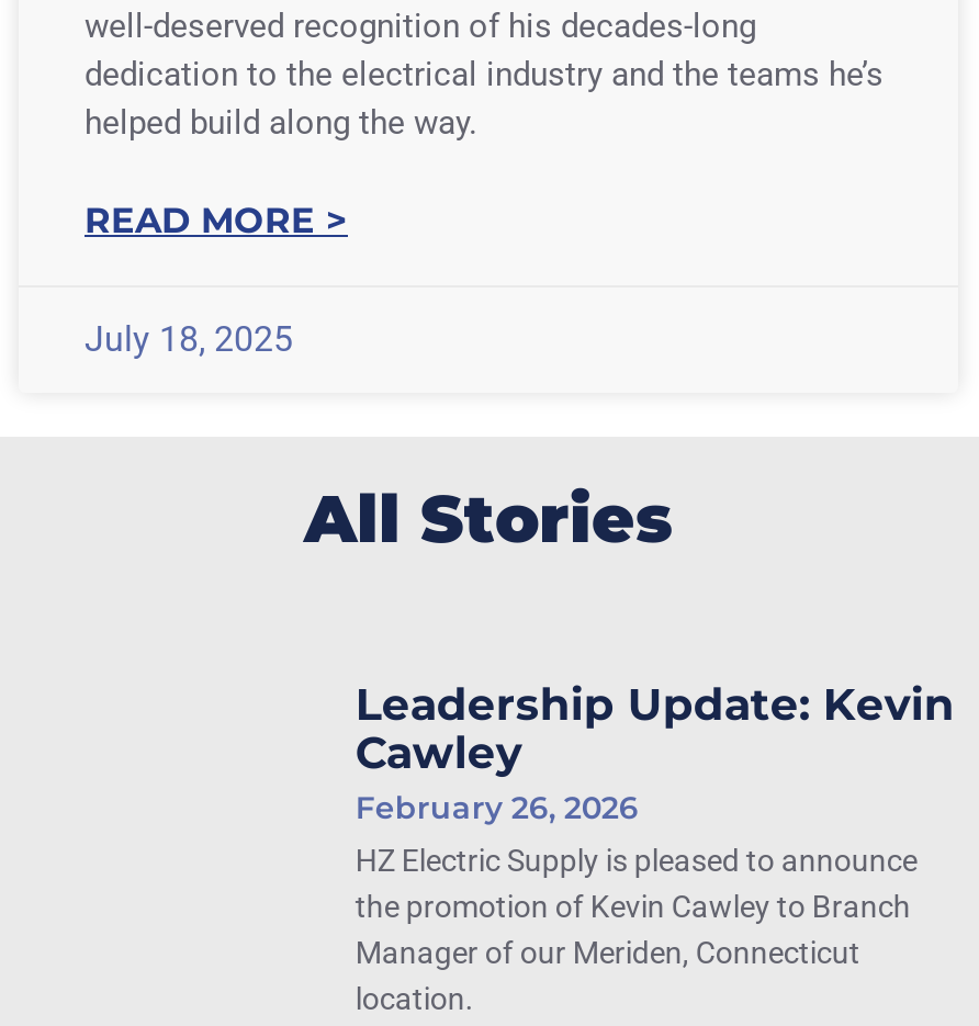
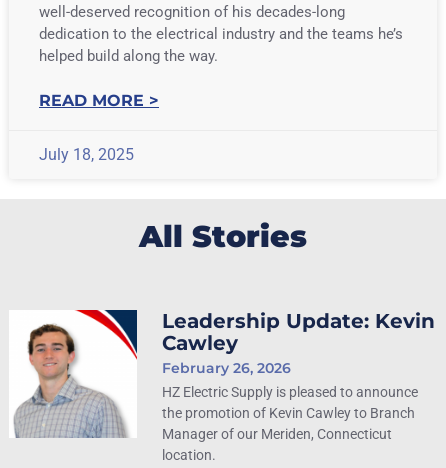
none -> [14,309,138,439] [image]

